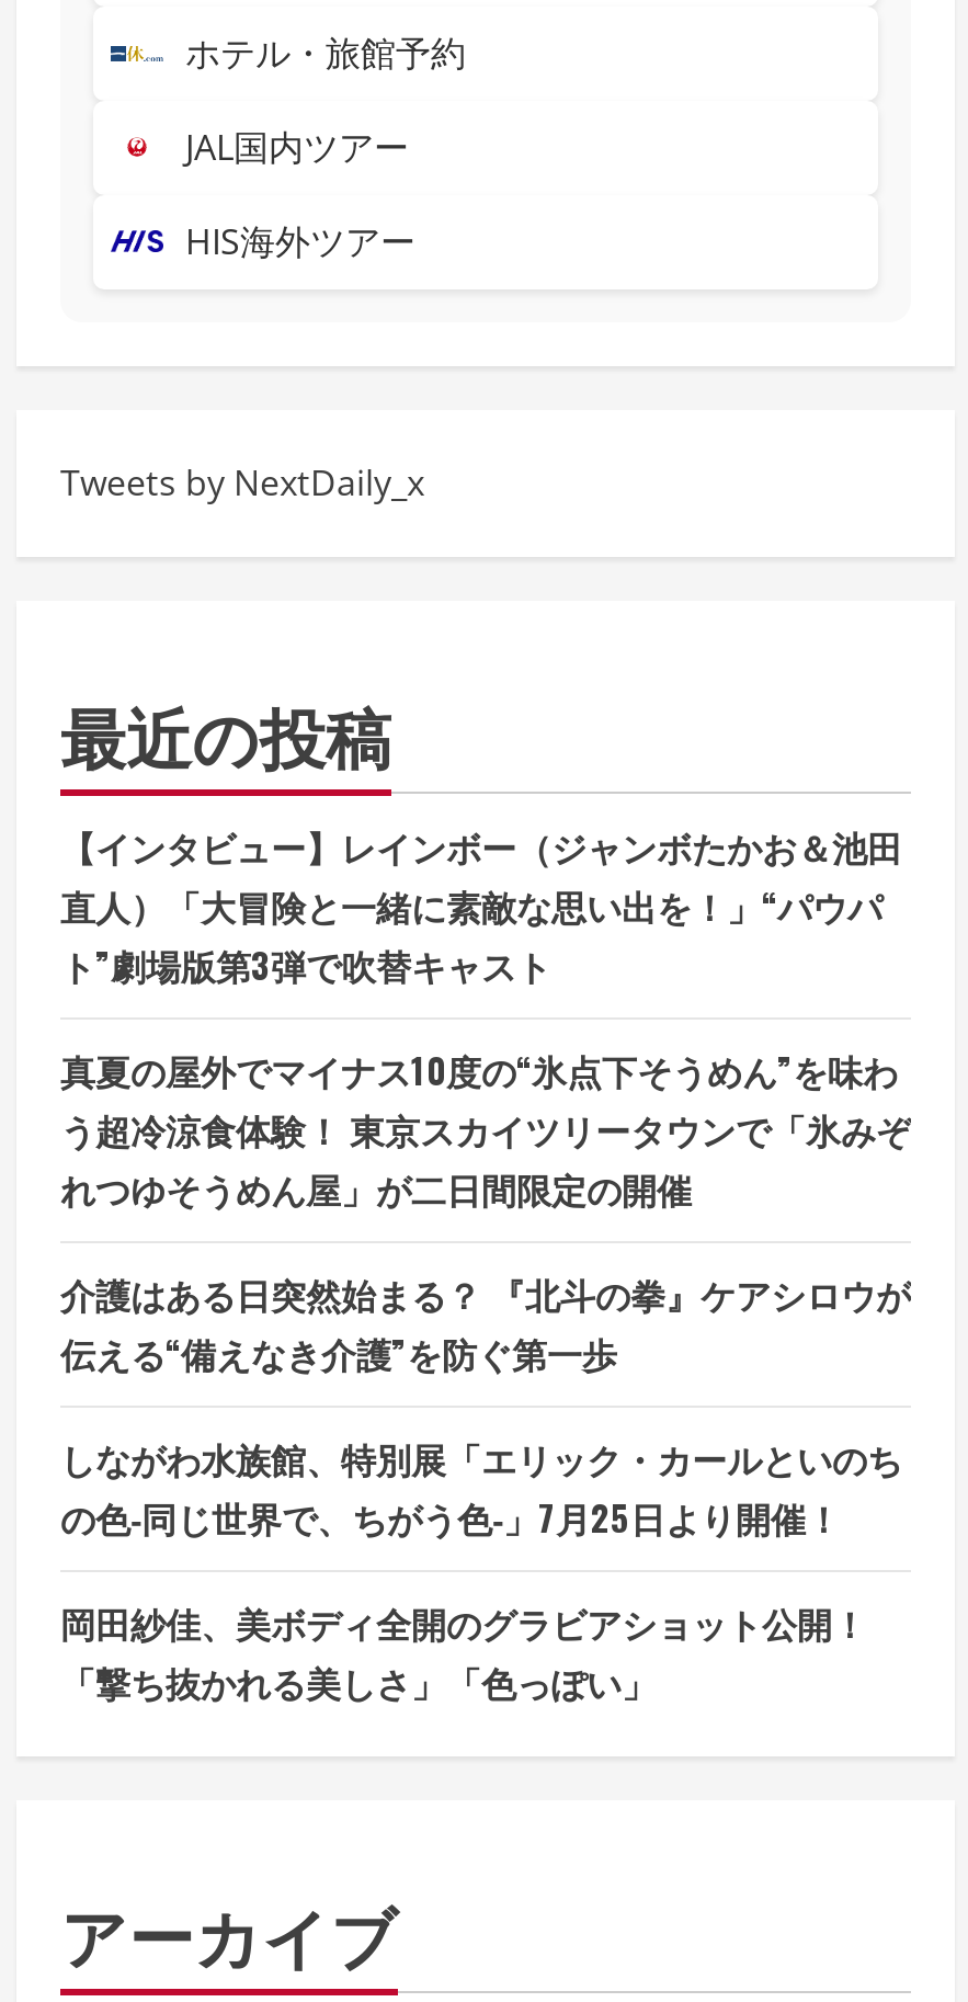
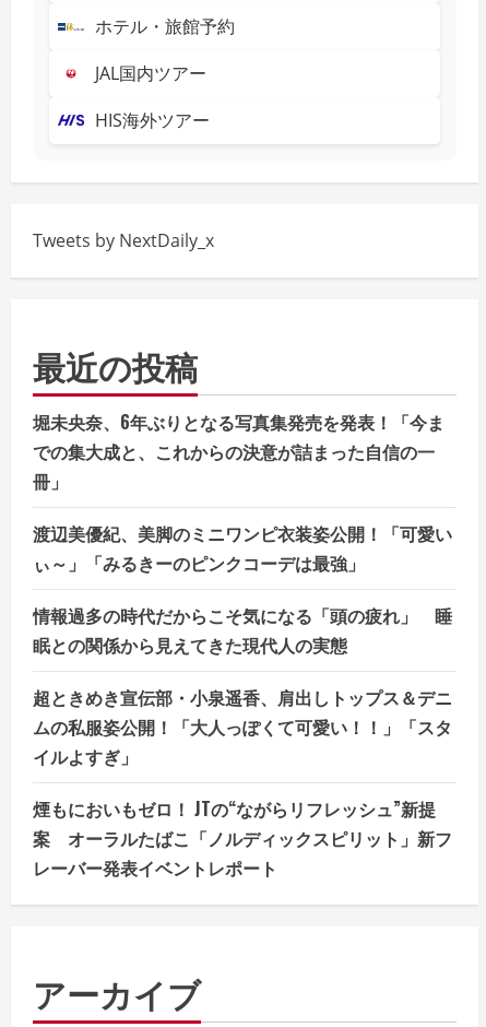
[60,819,902,990] 【インタビュー】レインボー（ジャンボたかお＆池田 | 直人）「大冒険と一緒に素敵な思い出を！」“パウパ | ト”劇場版第3弾で吹替キャスト -> [33,408,444,494] 堀未央奈、6年ぶりとなる写真集発売を発表！「今ま | での集大成と、これからの決意が詰まった自信の一 | 冊」
[60,1043,911,1214] 真夏の屋外でマイナス10度の“氷点下そうめん”を味わ | う超冷涼食体験！ 東京スカイツリータウンで「氷みぞ | れつゆそうめん屋」が二日間限定の開催 -> [33,520,452,575] 渡辺美優紀、美脚のミニワンピ衣装姿公開！「可愛い | ぃ～」「みるきーのピンクコーデは最強」
[60,1267,911,1379] 介護はある日突然始まる？ 『北斗の拳』ケアシロウが | 伝える“備えなき介護”を防ぐ第一歩 -> [33,602,452,657] 情報過多の時代だからこそ気になる「頭の疲れ」 睡 | 眠との関係から見えてきた現代人の実態
[60,1431,902,1543] しながわ水族館、特別展「エリック・カールといのち | の色‐同じ世界で、ちがう色‐」7月25日より開催！ -> [33,684,452,769] 超ときめき宣伝部・小泉遥香、肩出しトップス＆デニ | ムの私服姿公開！「大人っぽくて可愛い！！」「スタ | イルよすぎ」
[60,1596,867,1708] 岡田紗佳、美ボディ全開のグラビアショット公開！ | 「撃ち抜かれる美しさ」「色っぽい」 -> [33,795,452,880] 煙もにおいもゼロ！ JTの“ながらリフレッシュ”新提 | 案 オーラルたばこ「ノルディックスピリット」新フ | レーバー発表イベントレポート

